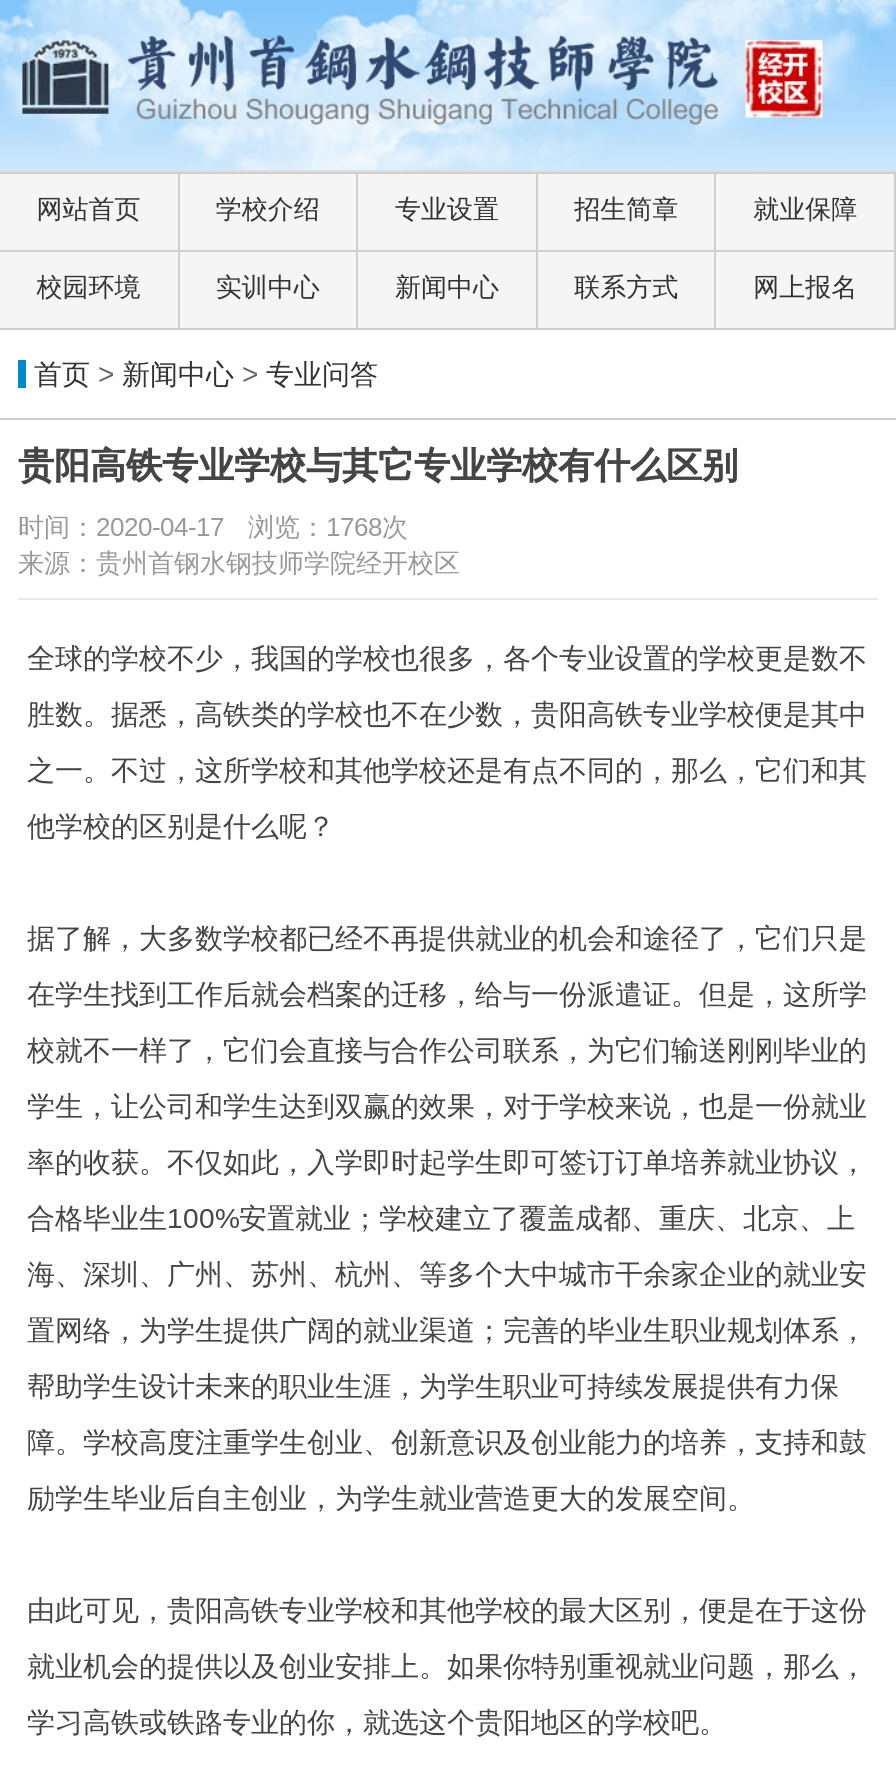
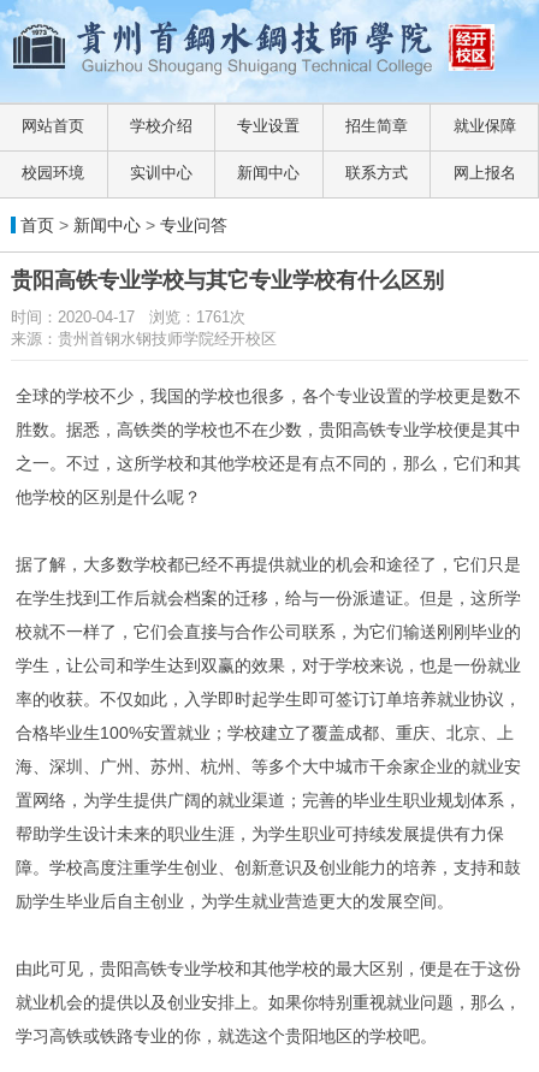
[18,511,408,541] 时间：2020-04-17 浏览：1768次 -> [11,308,245,326] 时间：2020-04-17 浏览：1761次

